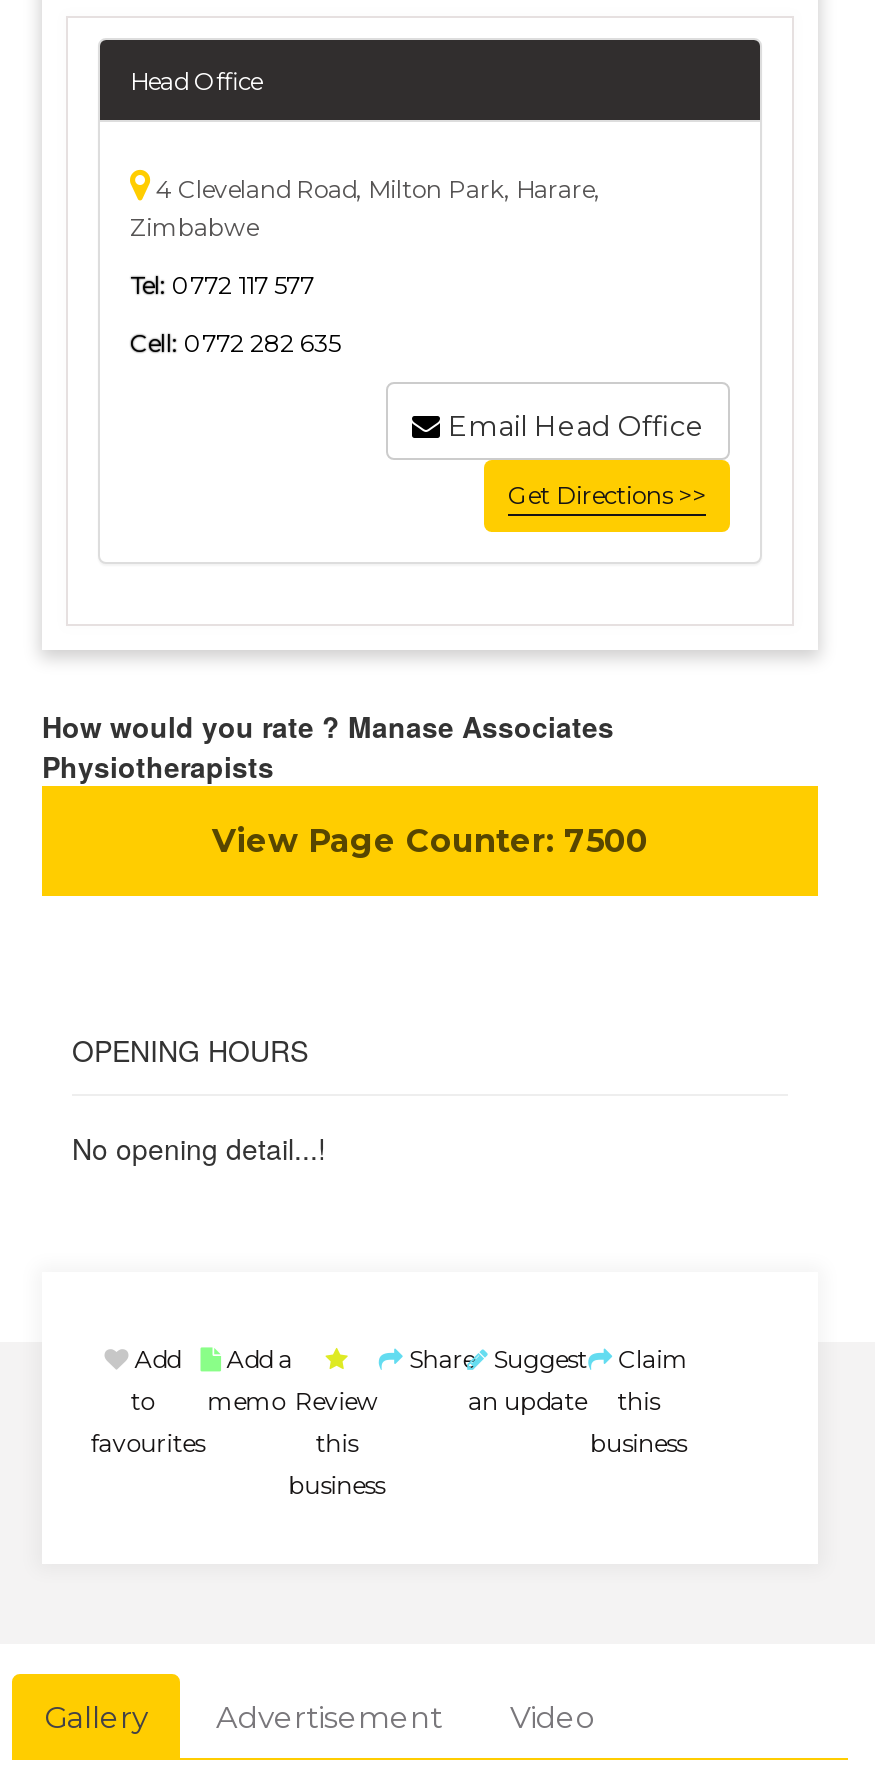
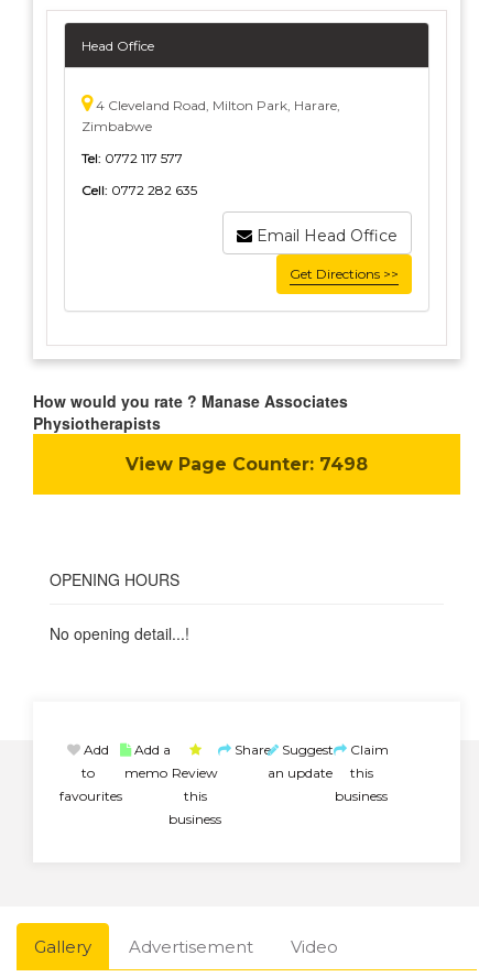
[212,822,648,860] View Page Counter: 7500 -> [126,454,368,475] View Page Counter: 7498

